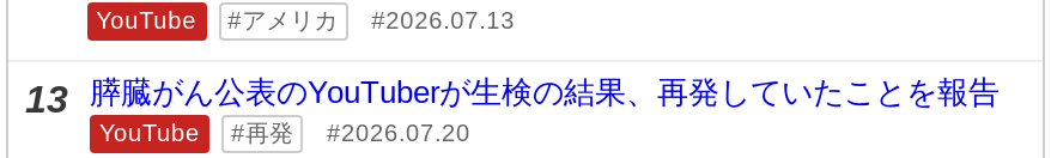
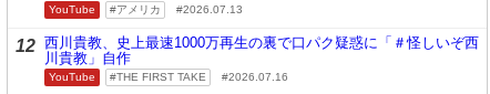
[25,74,1000,120] 13 膵臓がん公表のYouTuberが生検の結果、再発していたことを報告 -> [16,34,479,66] 12 西川貴教、史上最速1000万再生の裏で口パク疑惑に「＃怪しいぞ西 | 川貴教」自作
[245,120,470,146] 再発 | 2026.07.20 -> [116,71,288,83] THE FIRST TAKE | 2026.07.16

